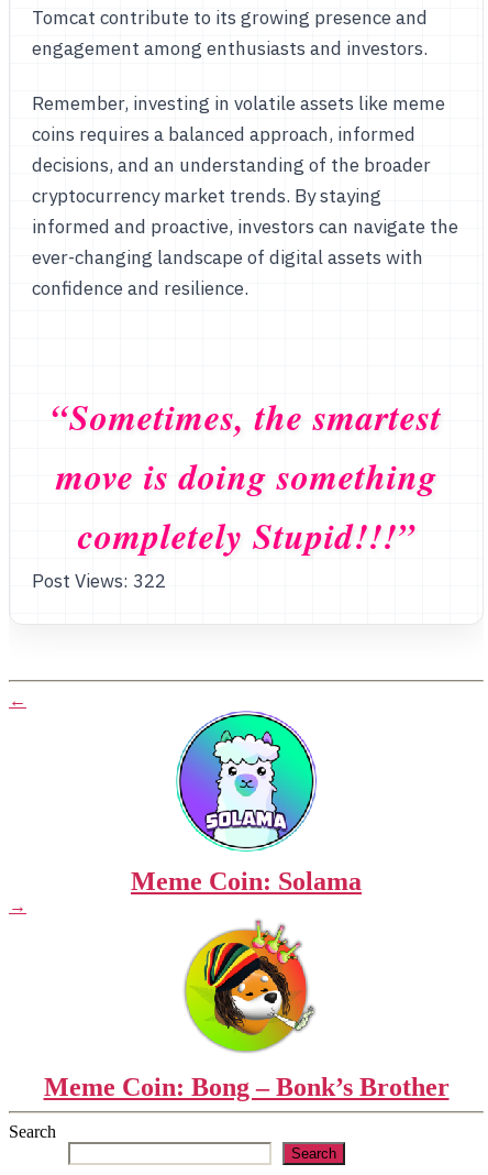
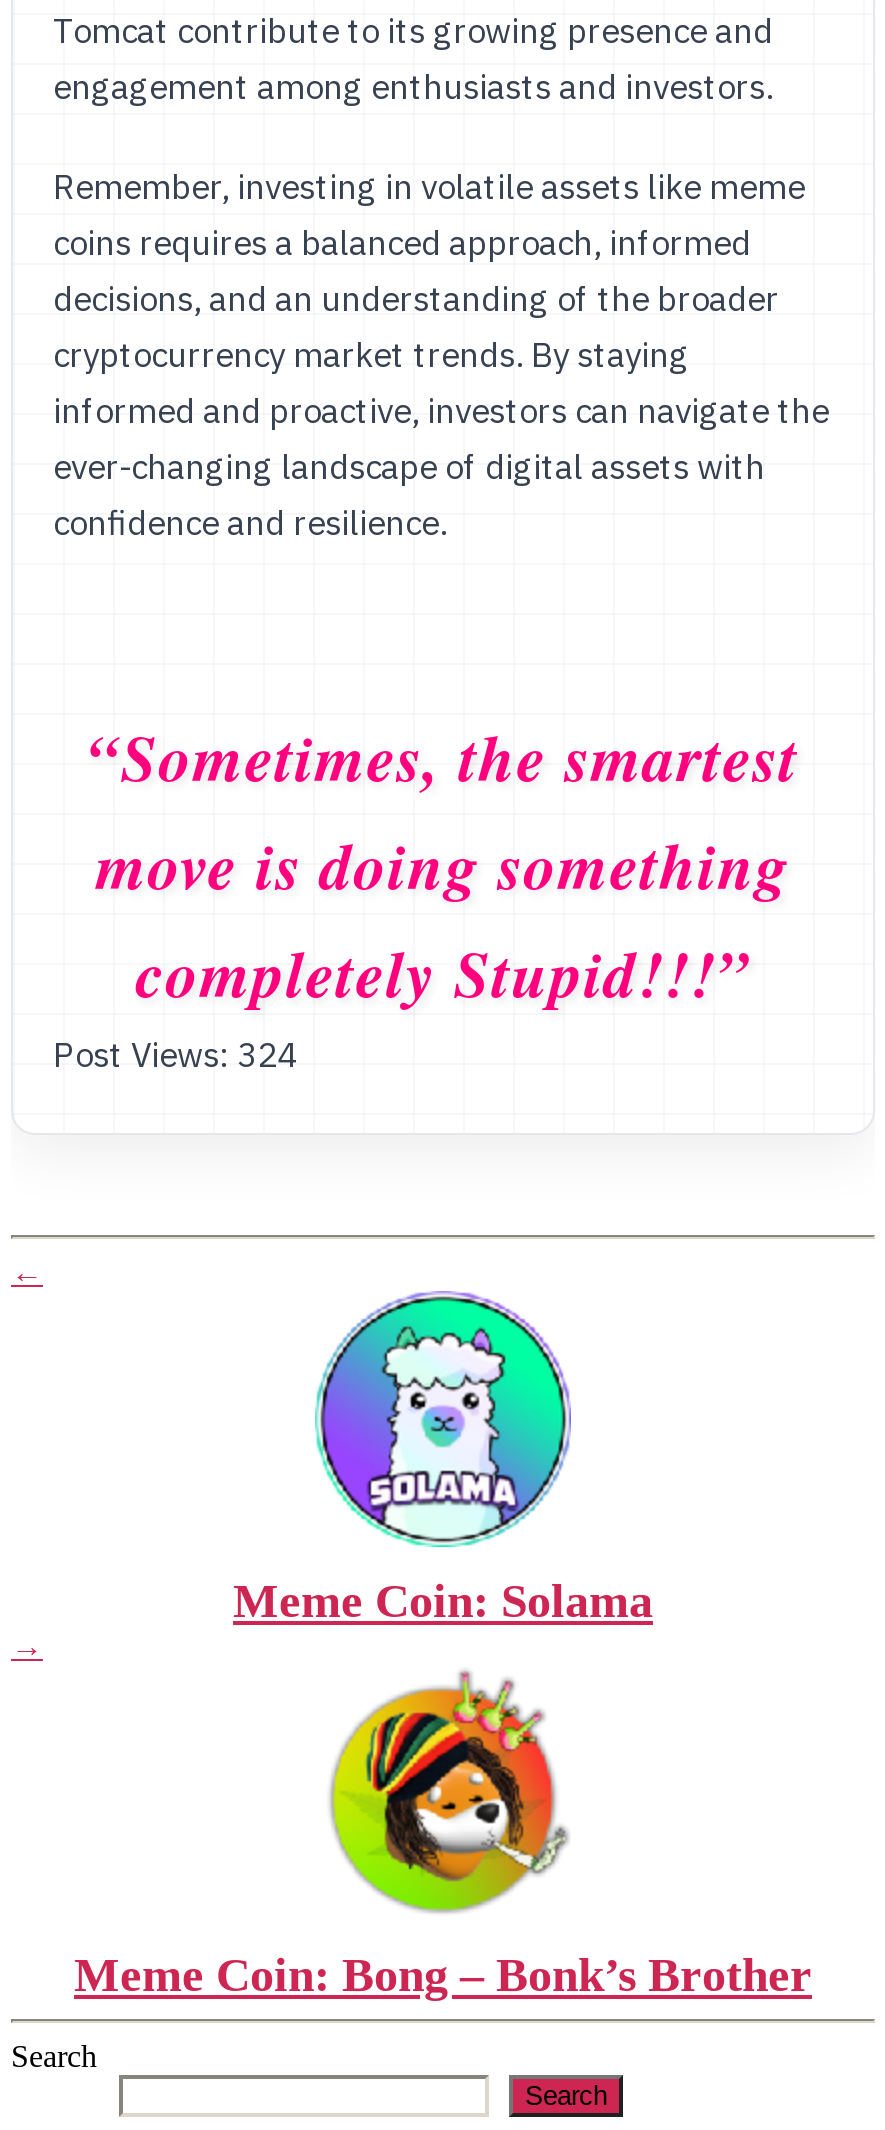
[32,569,166,593] Post Views: 322 -> [53,1033,297,1077] Post Views: 324

